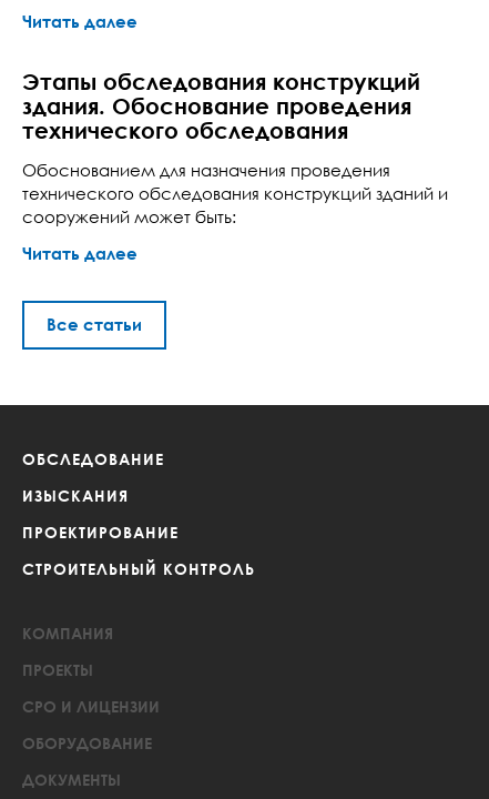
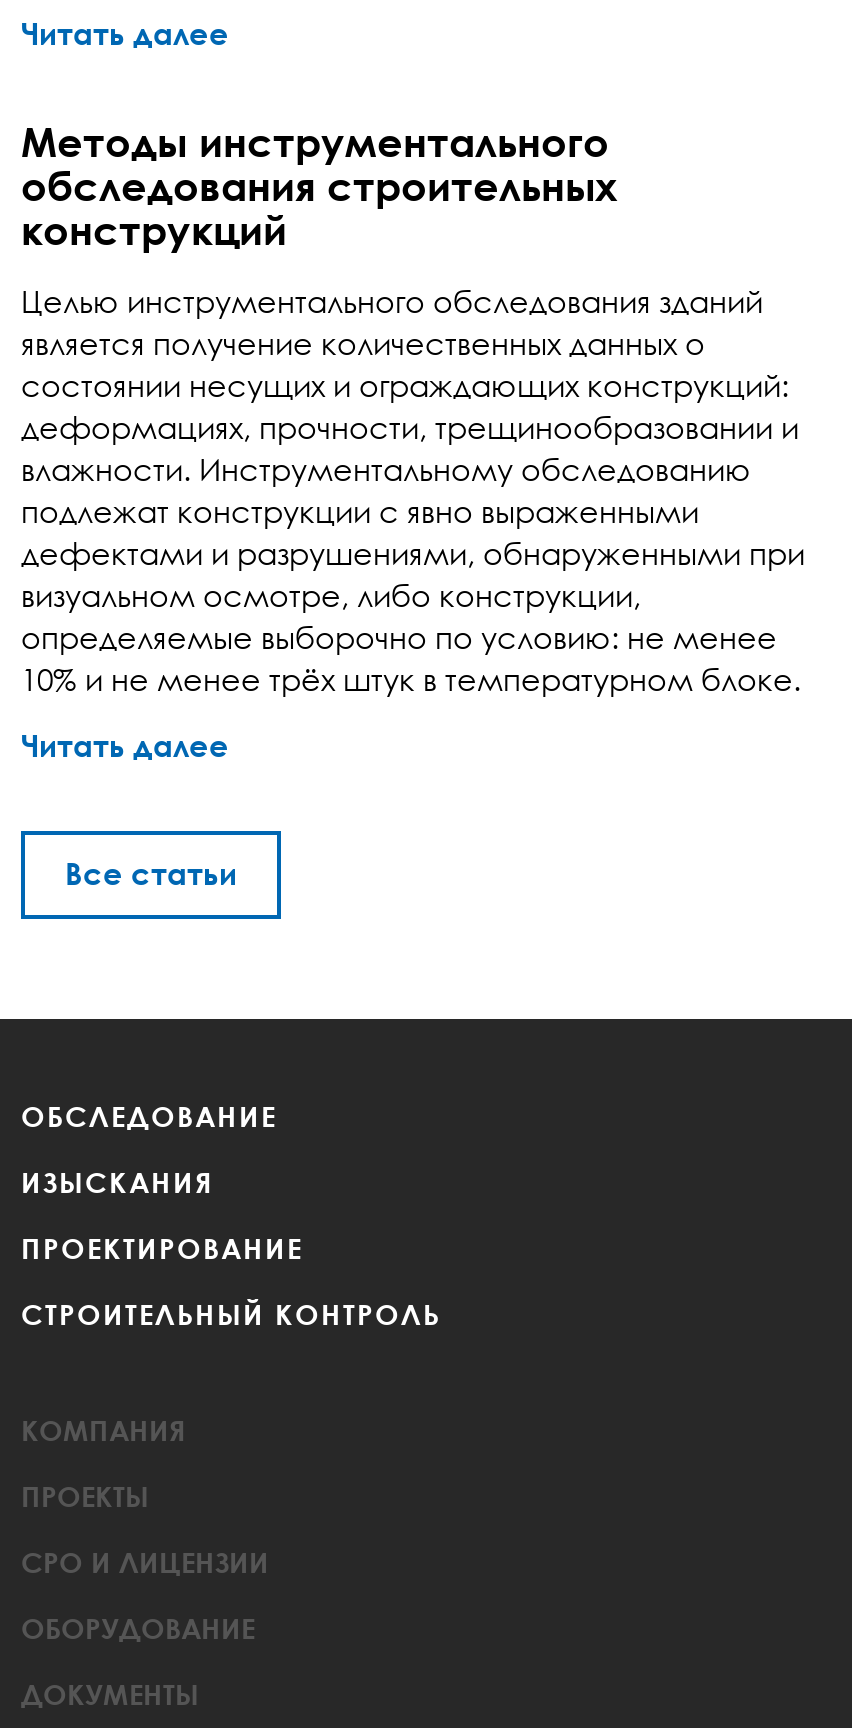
[22,68,420,143] Этапы обследования конструкций | здания. Обоснование проведения | технического обследования -> [21,117,617,253] Методы инструментального | обследования строительных | конструкций
[22,160,448,226] Обоснованием для назначения проведения | технического обследования конструкций зданий и | сооружений может быть: -> [21,283,805,697] Целью инструментального обследования зданий | является получение количественных данных о | состоянии несущих и ограждающих конструкций: | деформациях, прочности, трещинообразовании и | влажности. Инструментальному обследованию | подлежат конструкции с явно выраженными | дефектами и разрушениями, обнаруженными при | визуальном осмотре, либо конструкции, | определяемые выборочно по условию: не менее | 10% и не менее трёх штук в температурном блоке.

